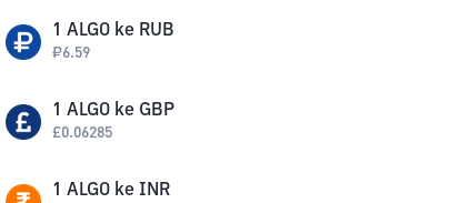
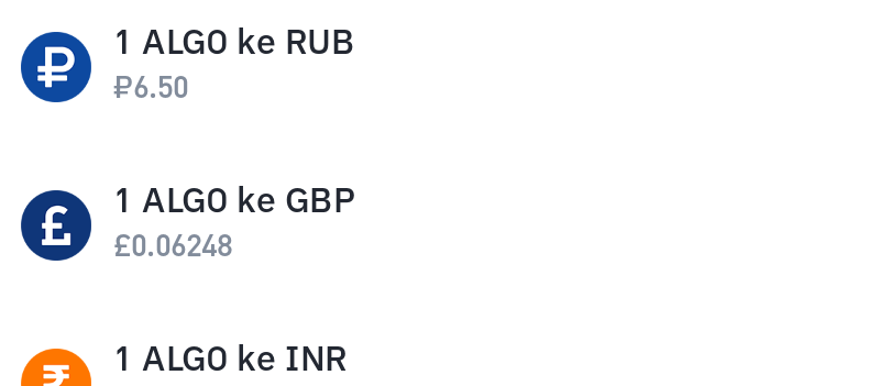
[52,45,90,61] ₽6.59 -> [113,74,188,104] ₽6.50
[52,125,112,141] £0.06285 -> [113,232,232,263] £0.06248

